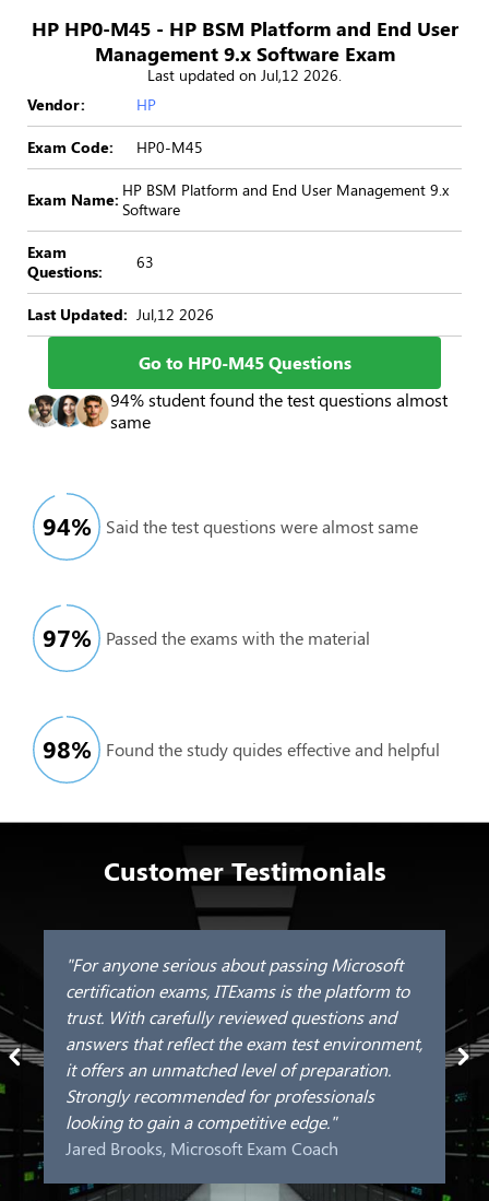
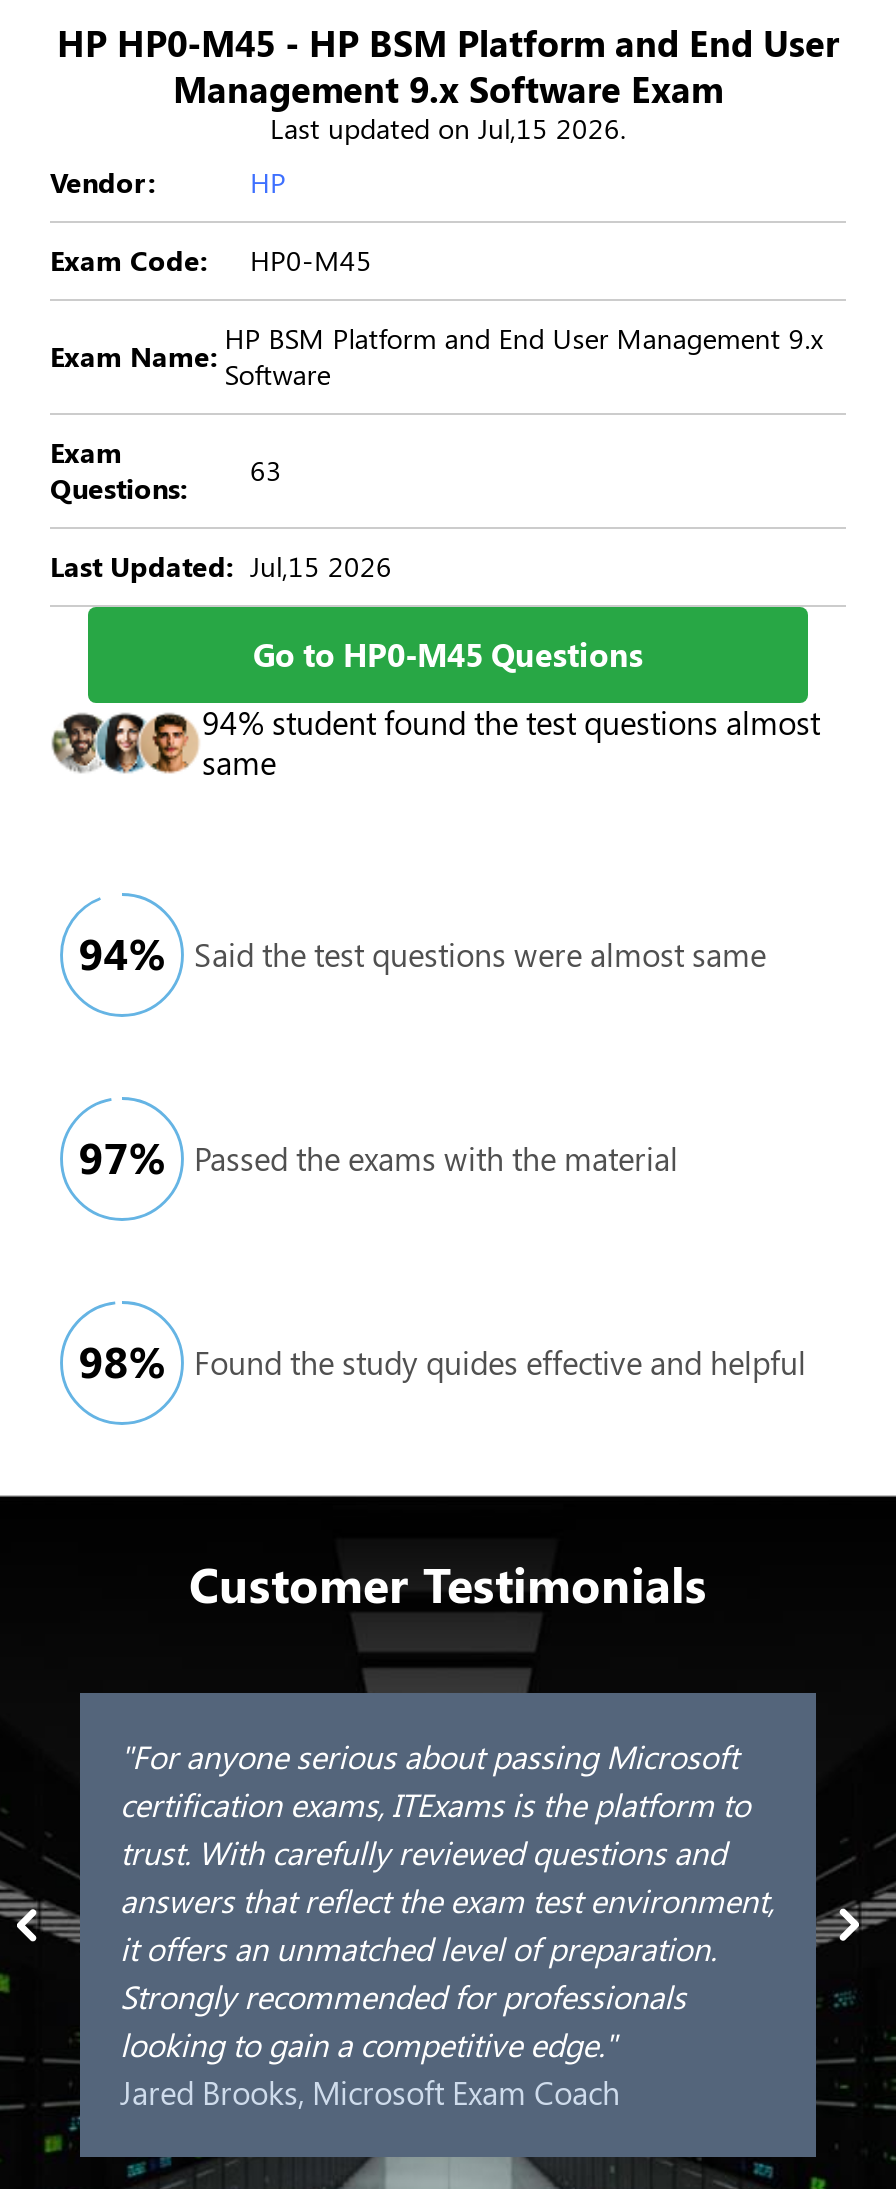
[147,64,342,85] Last updated on Jul,12 2026. -> [270,109,626,147] Last updated on Jul,15 2026.
[27,304,214,325] Last Updated: Jul,12 2026 -> [50,547,392,585] Last Updated: Jul,15 2026

